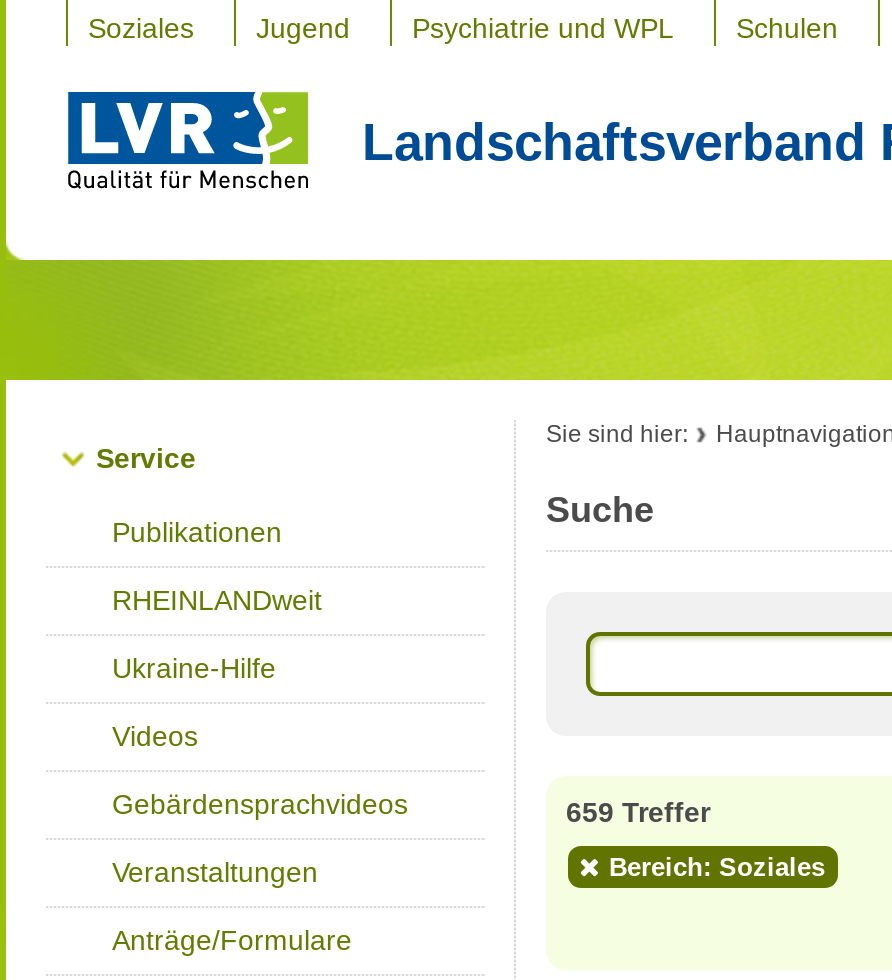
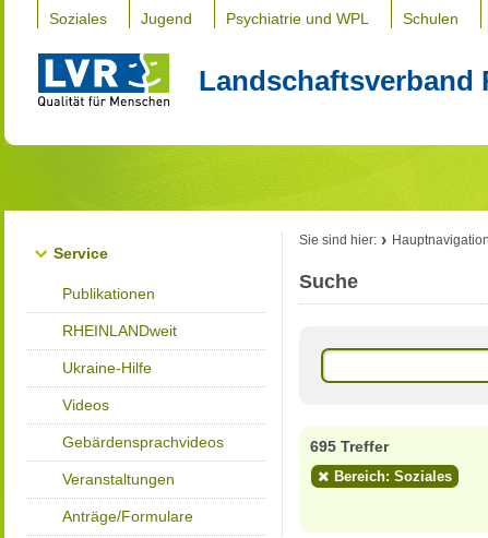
[566,796,710,828] 659 Treffer -> [310,438,389,455] 695 Treffer

